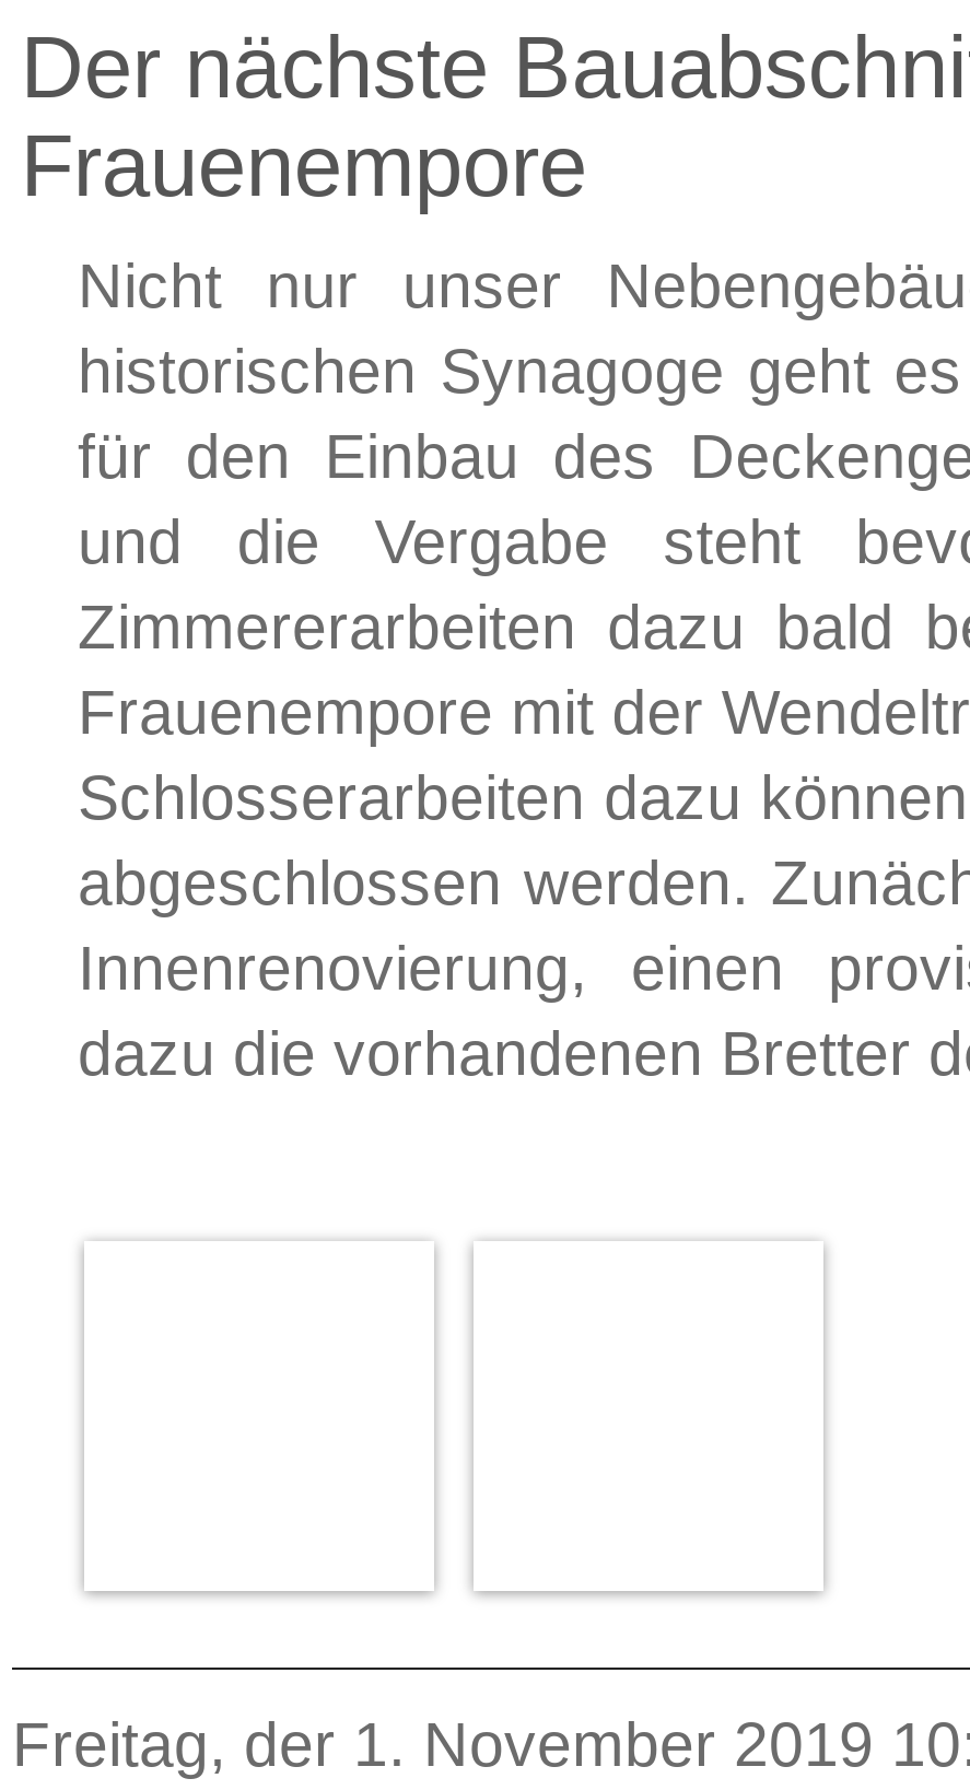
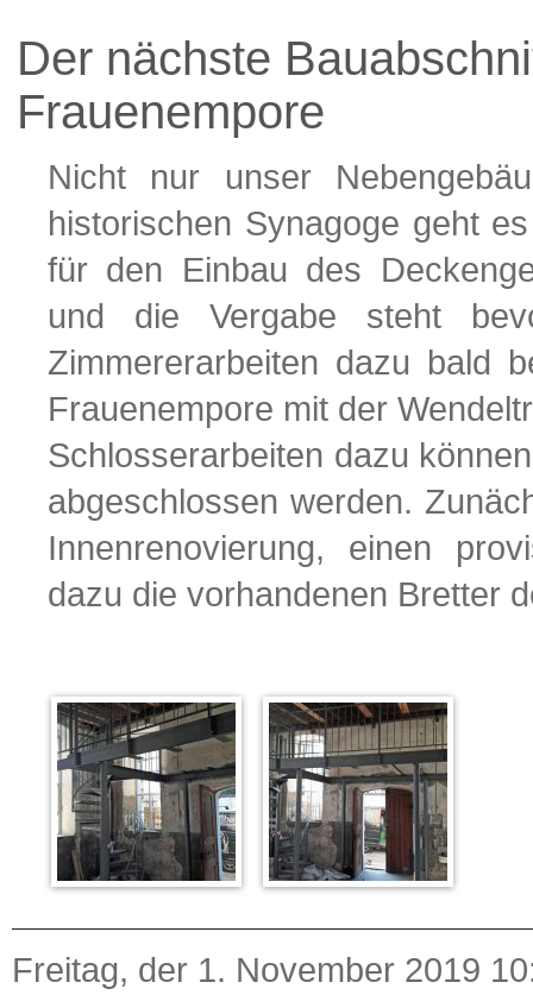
none -> [56,701,237,882] [image]
none -> [268,701,449,882] [image]

